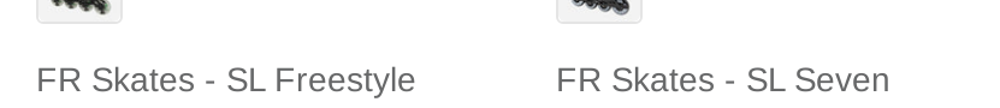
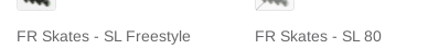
[556,61,890,99] FR Skates - SL Seven -> [255,28,382,45] FR Skates - SL 80

